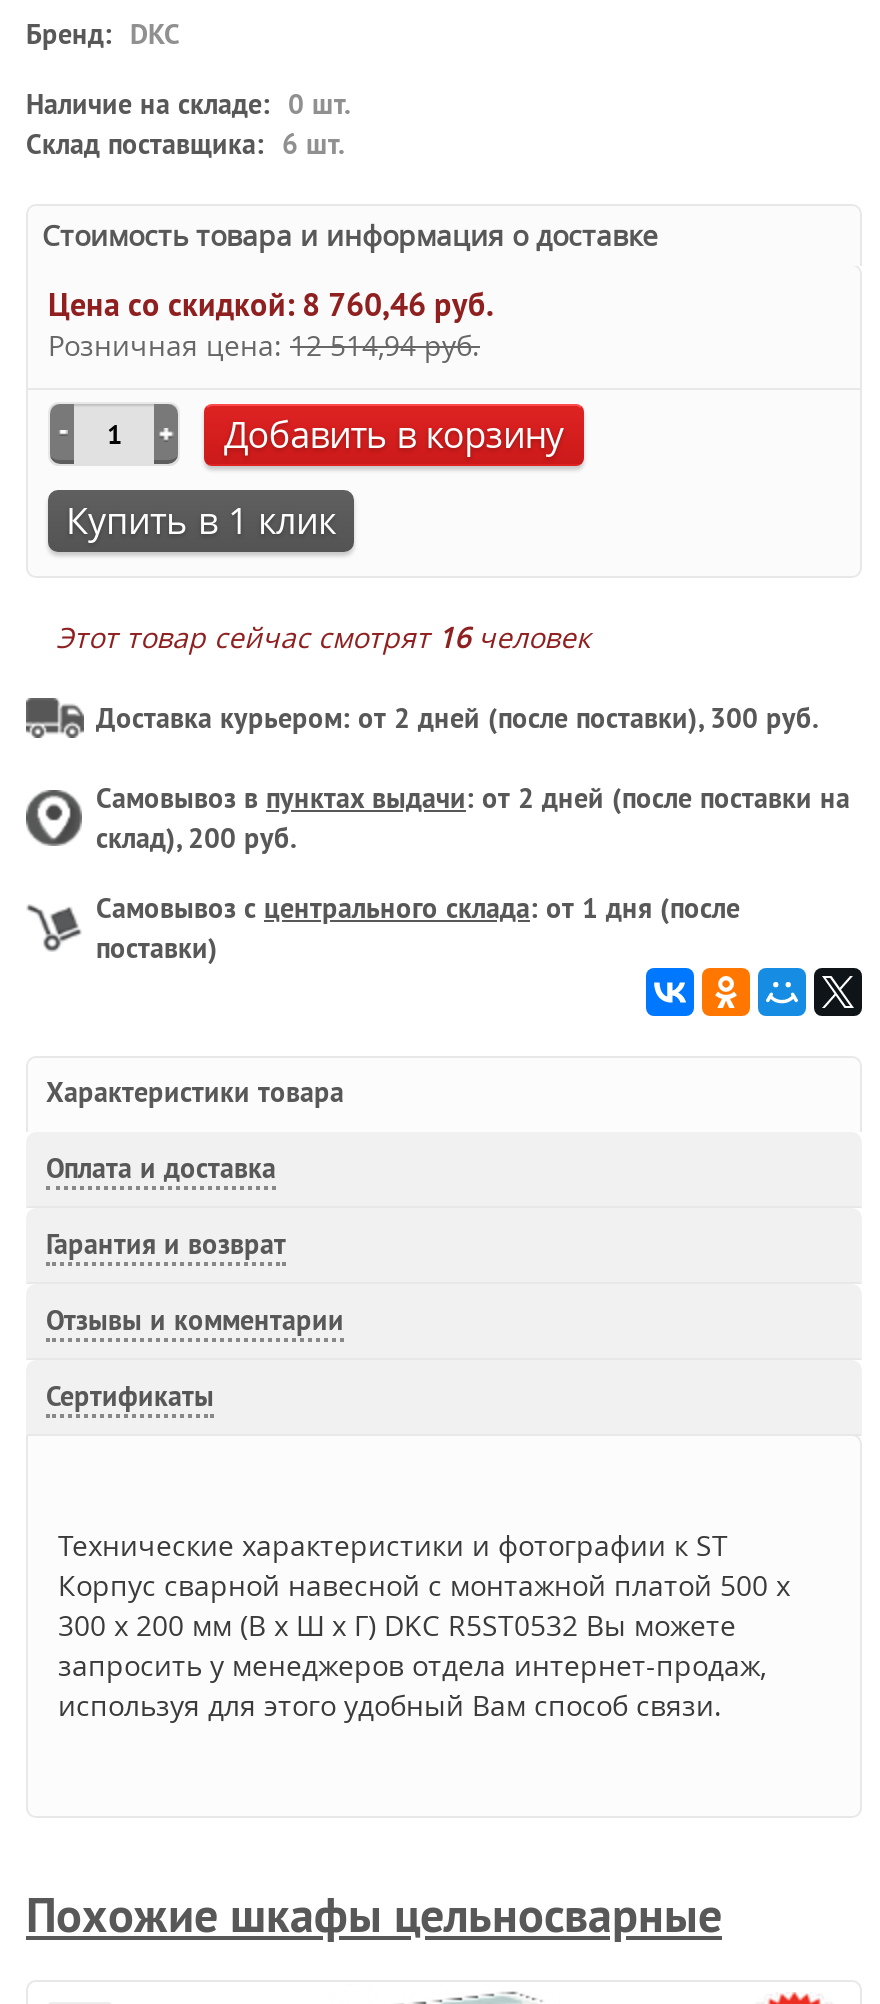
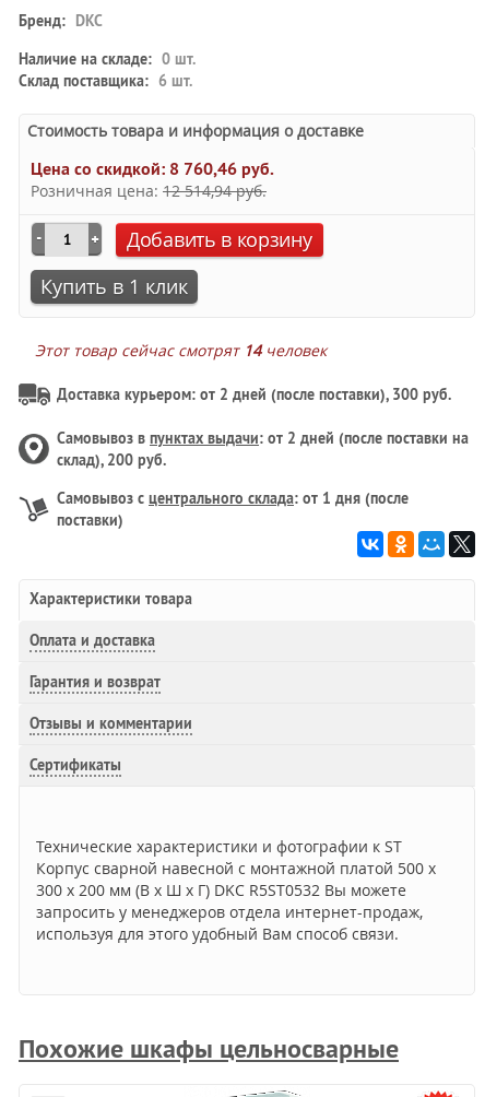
[56,618,590,656] Этот товар сейчас смотрят 16 человек -> [35,340,327,361] Этот товар сейчас смотрят 14 человек

